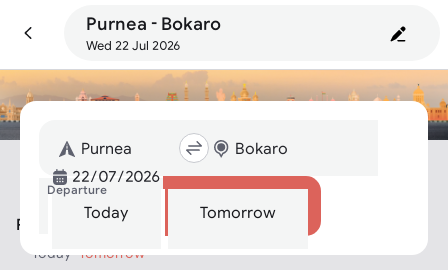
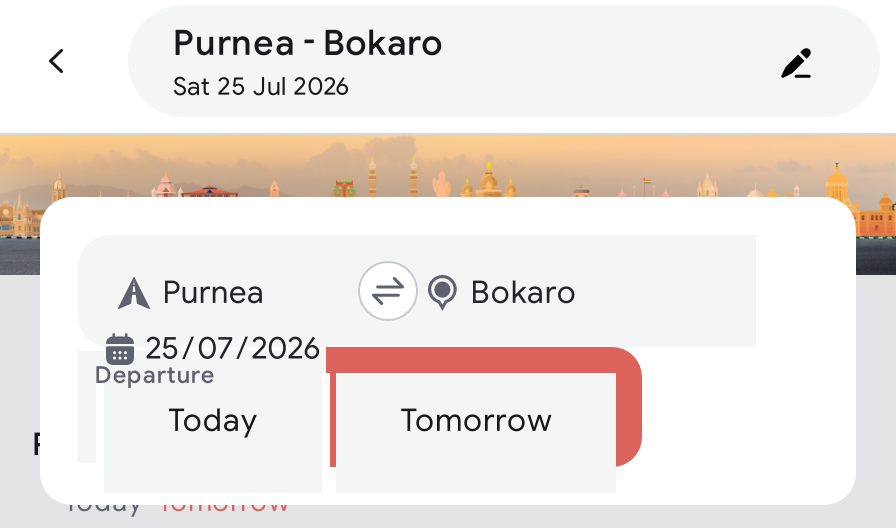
[86,38,181,53] Wed 22 Jul 2026 -> [173,71,351,101] Sat 25 Jul 2026

